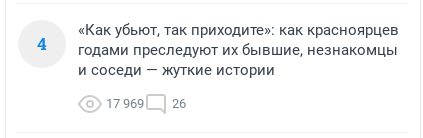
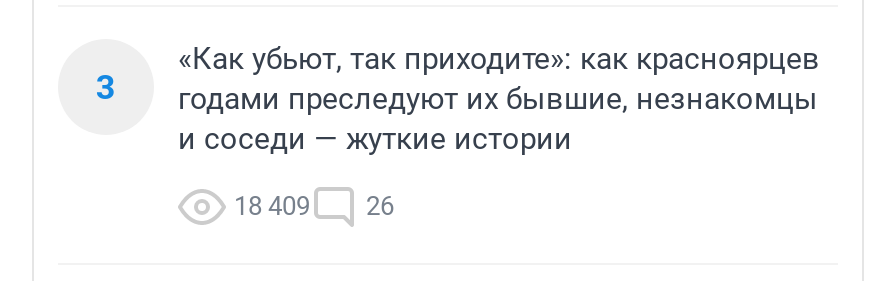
[36,32,398,59] 4 годами преследуют их бывшие, незнакомцы -> [96,62,818,116] 3 годами преследуют их бывшие, незнакомцы
[106,96,186,111] 17 969 26 -> [234,190,394,220] 18 409 26

